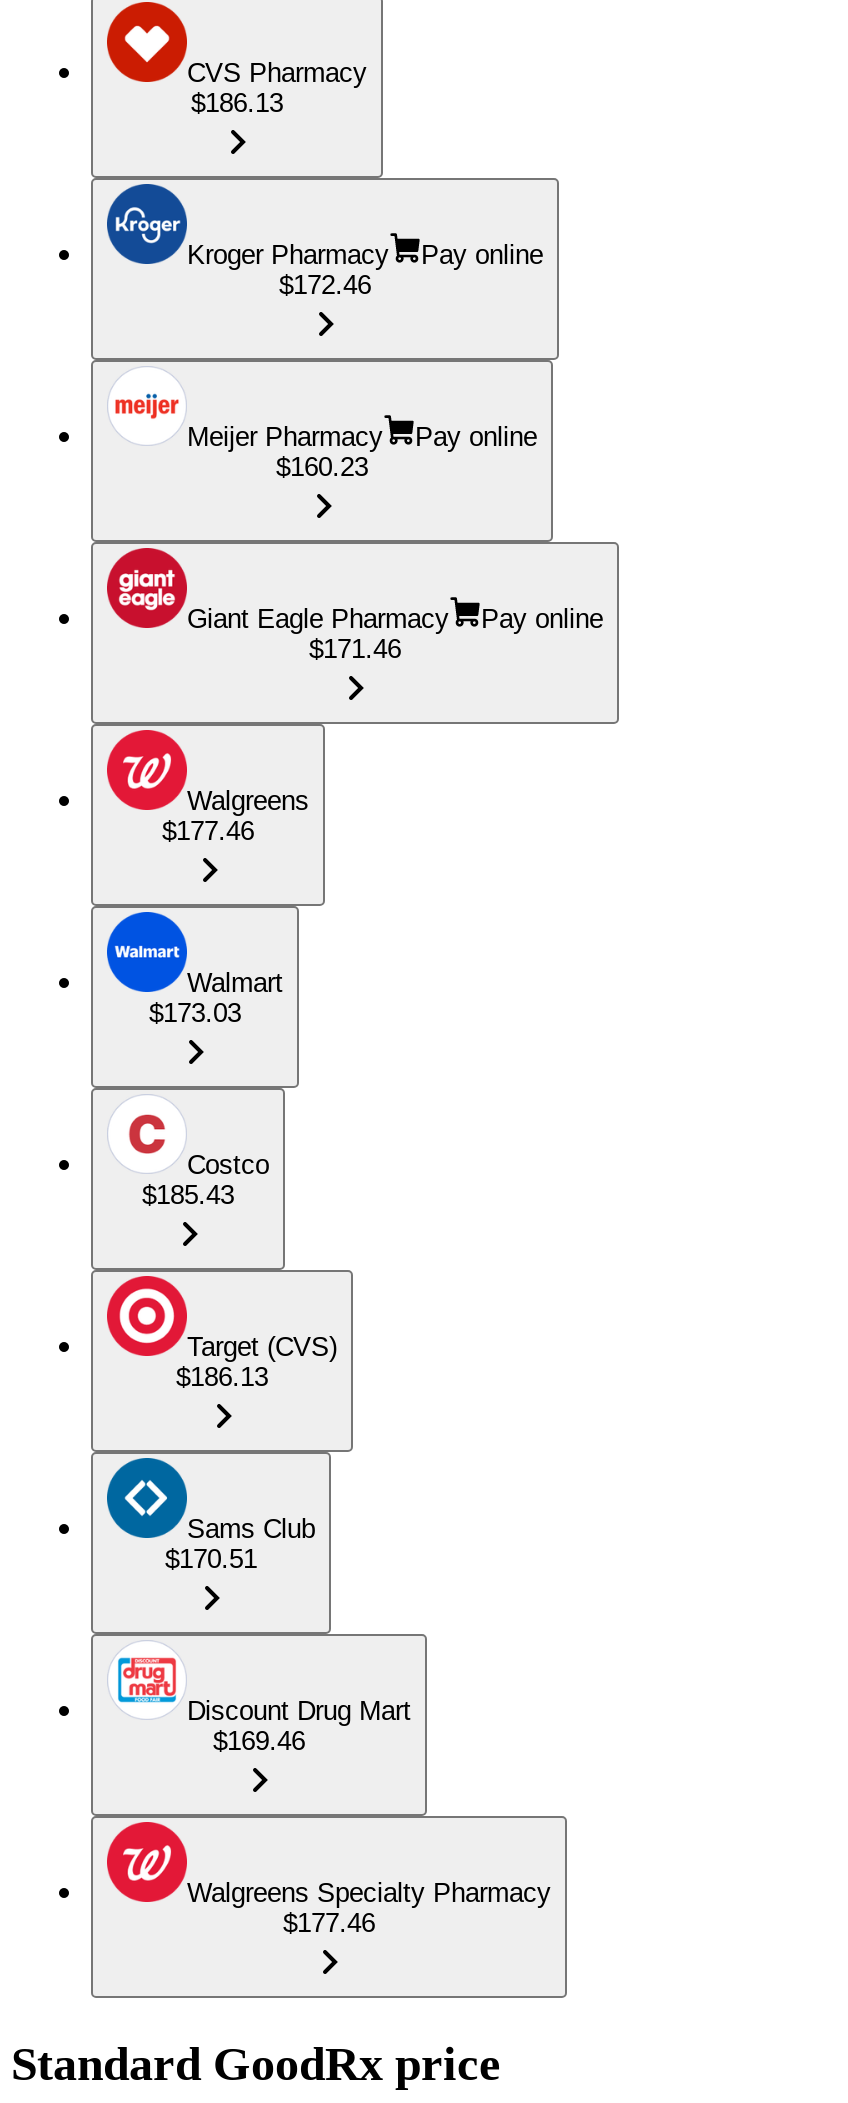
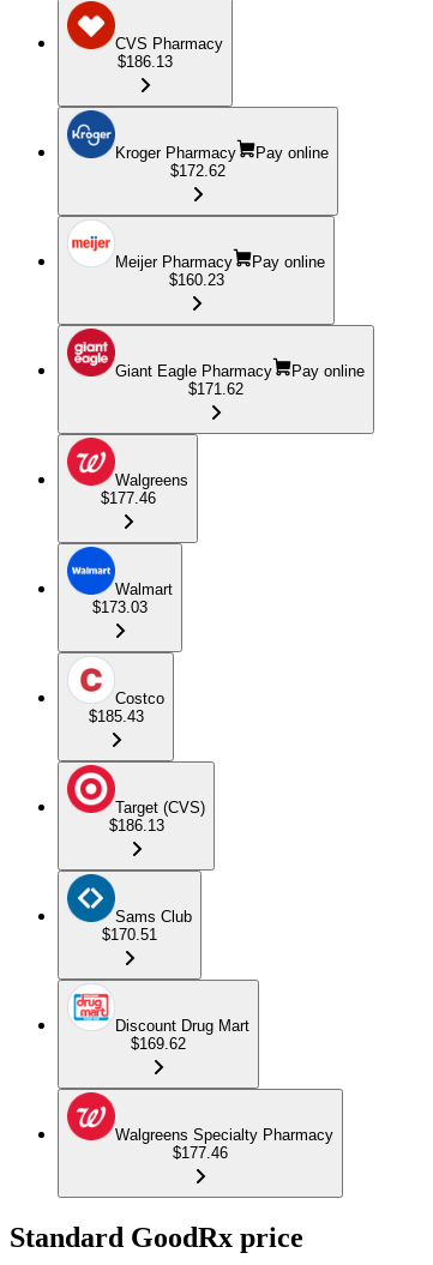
[279,270,371,300] $172.46 -> [170,162,225,180] $172.62
[309,634,401,664] $171.46 -> [188,380,243,398] $171.62
[213,1726,305,1756] $169.46 -> [131,1035,186,1053] $169.62

